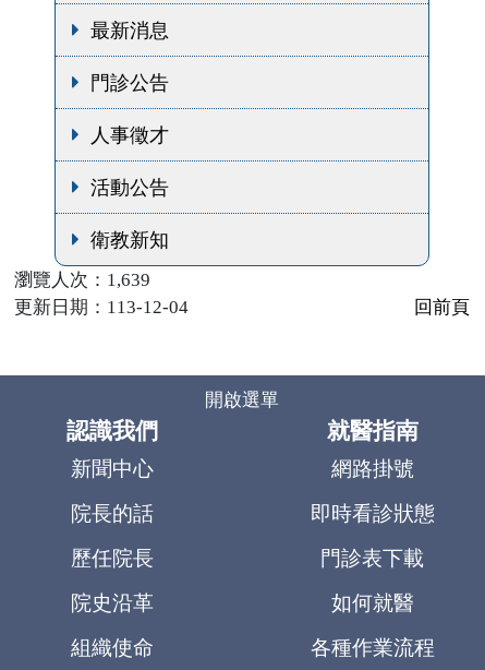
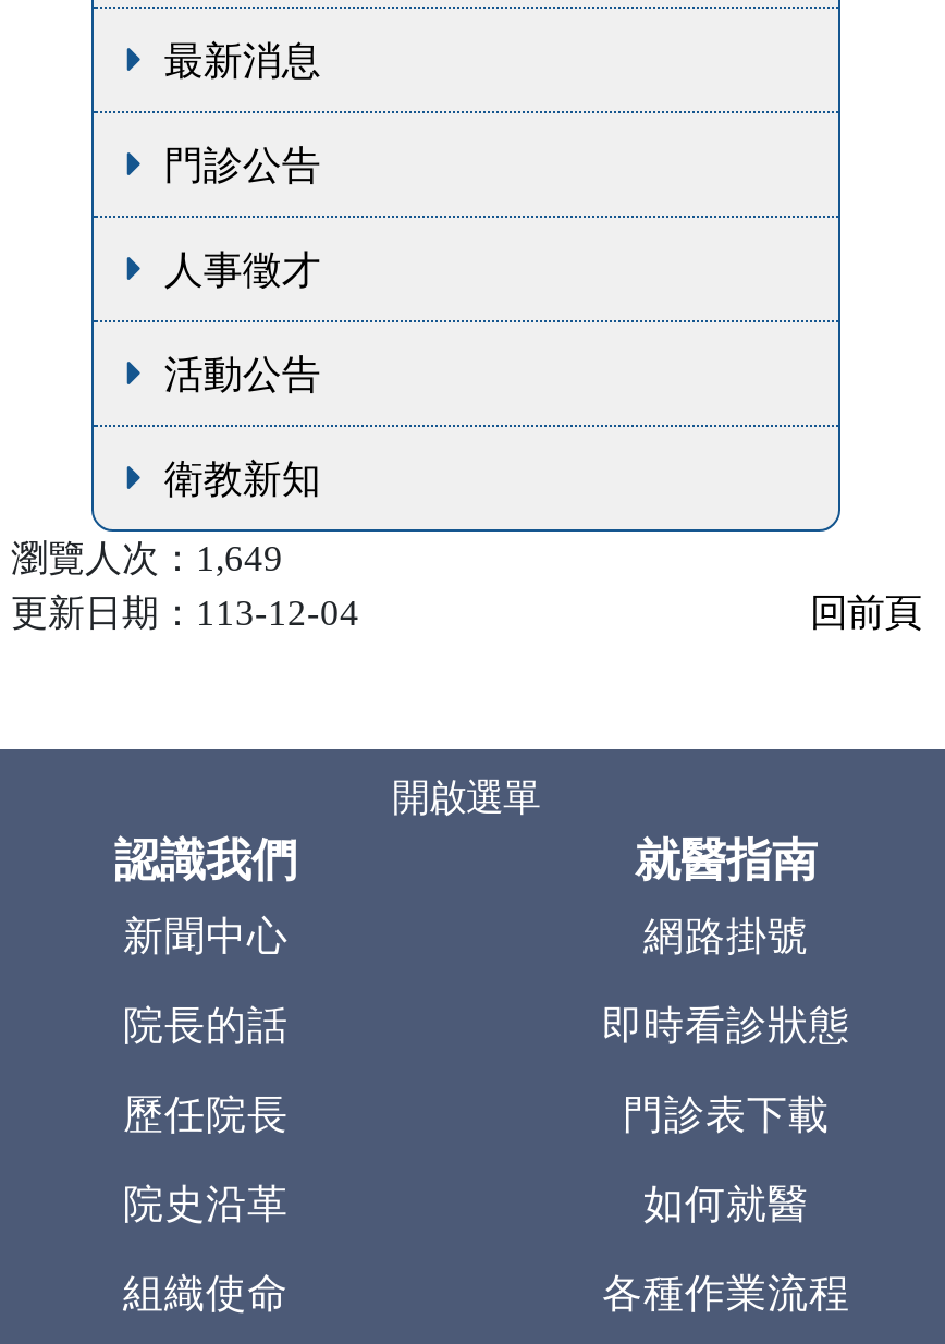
[14,269,150,290] 瀏覽人次：1,639 -> [11,537,283,579] 瀏覽人次：1,649

